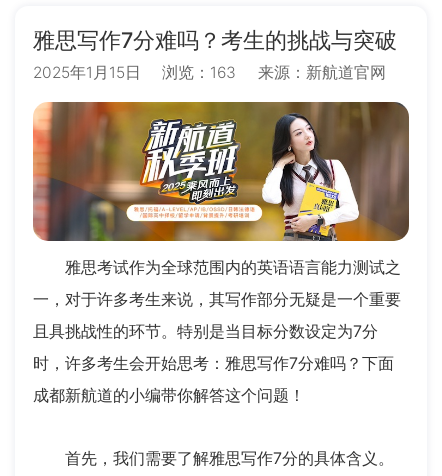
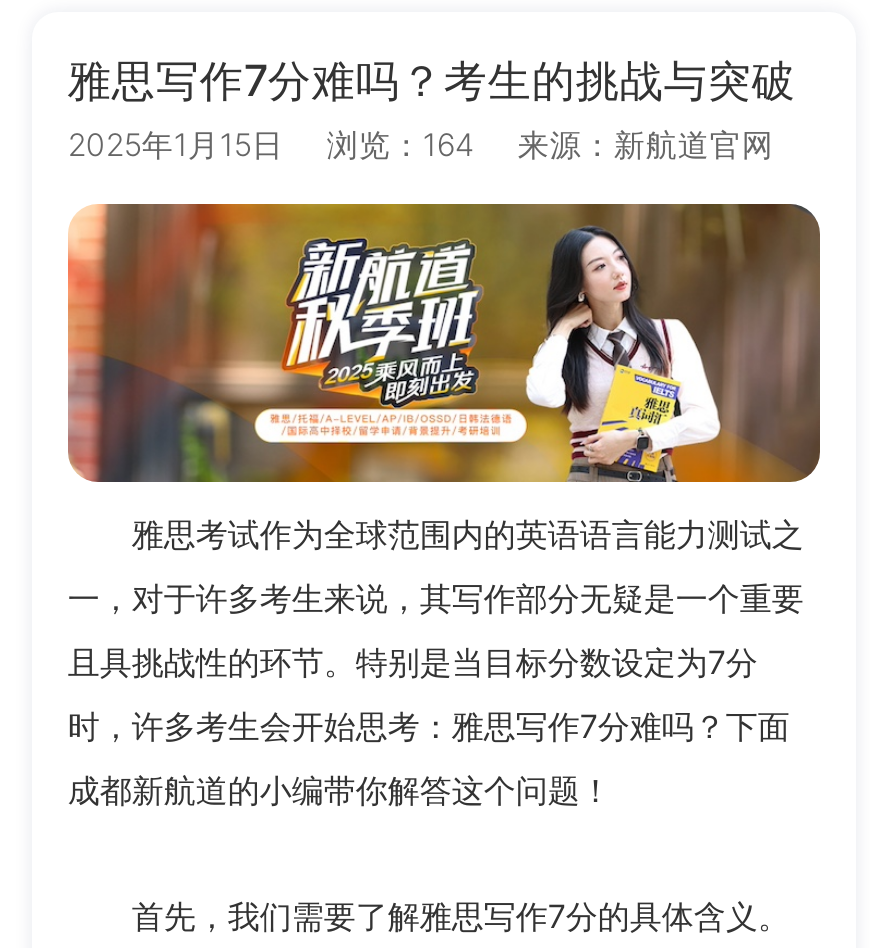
[33,63,386,82] 2025年1月15日 浏览：163 来源：新航道官网 -> [68,125,774,163] 2025年1月15日 浏览：164 来源：新航道官网

